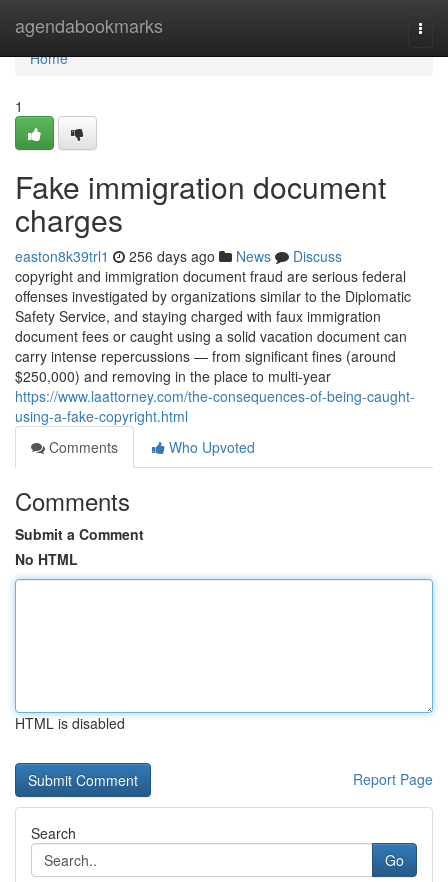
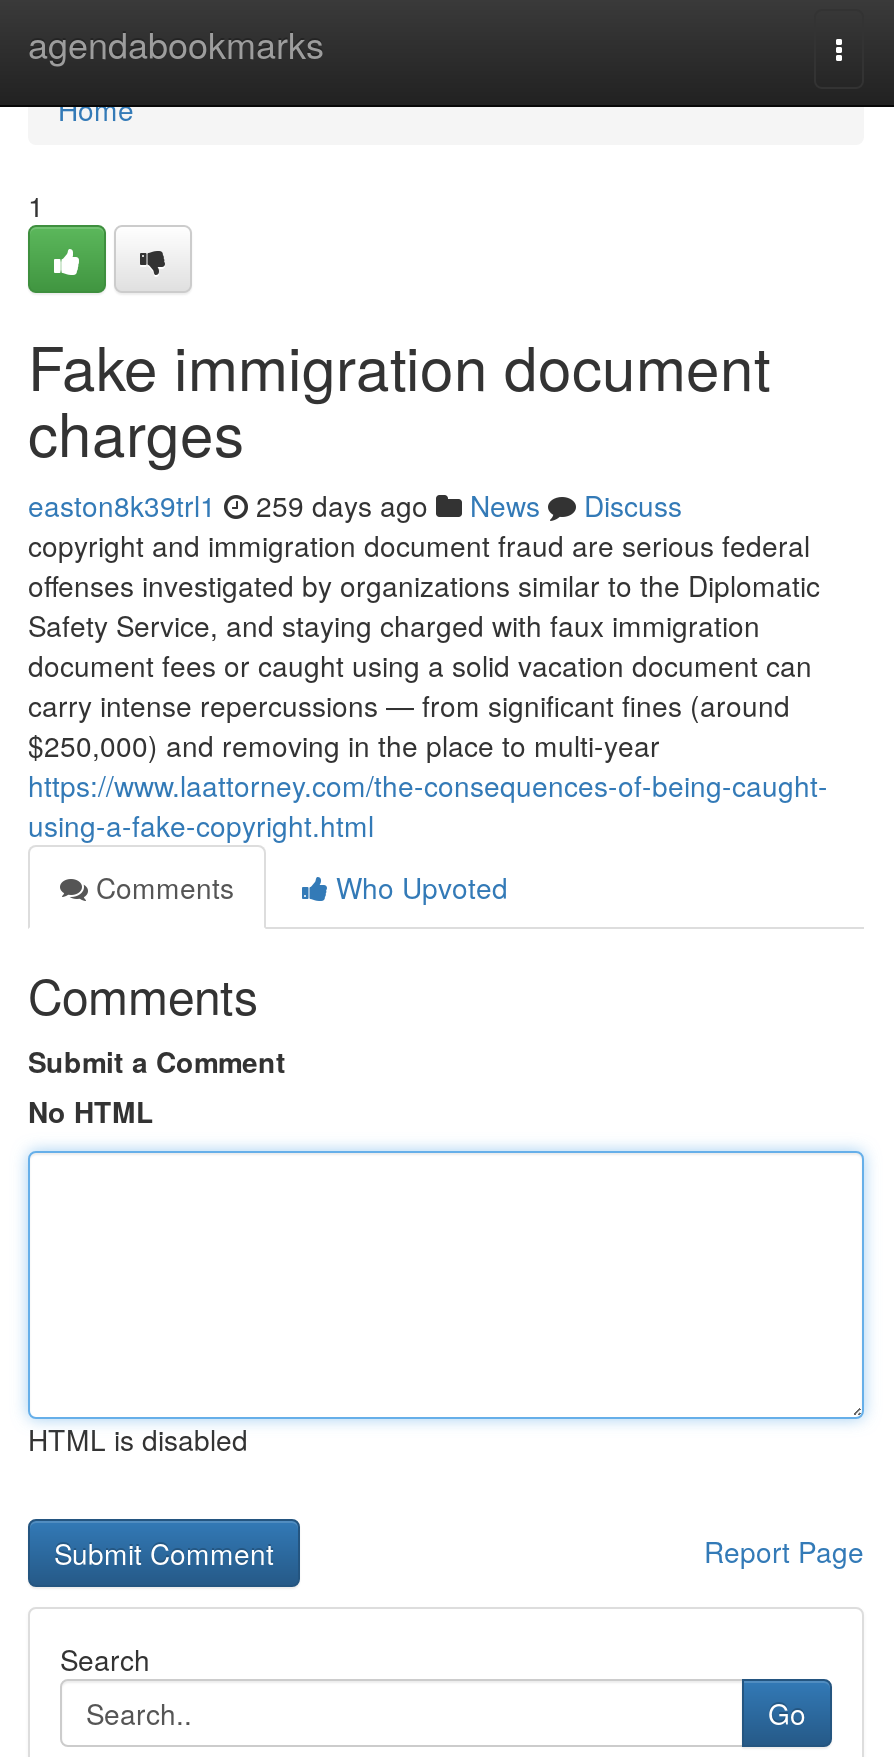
[15,246,342,266] easton8k39trl1 256 days ago News Discuss -> [28,485,682,525] easton8k39trl1 259 days ago News Discuss

